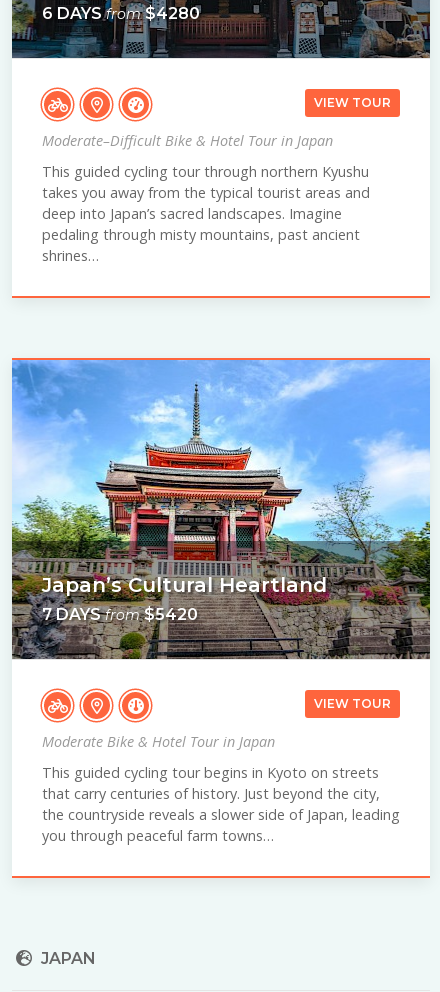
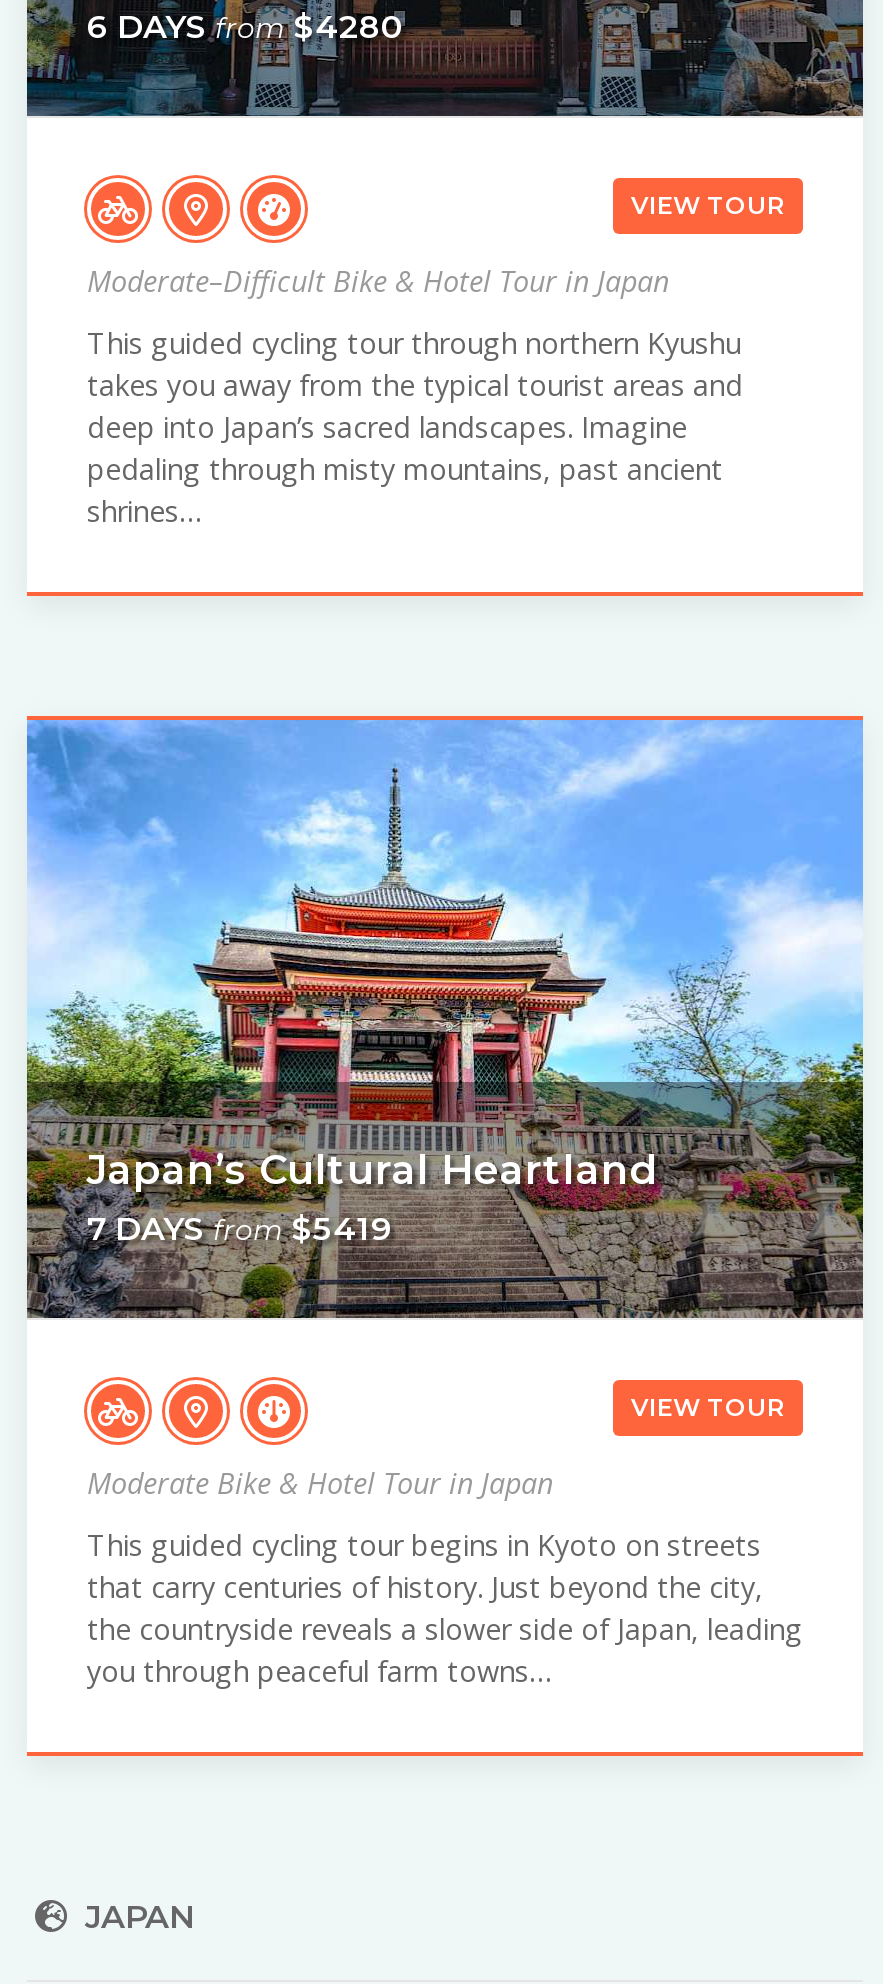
[42,605,198,624] 7 DAYS from $5420 -> [87,1210,393,1248] 7 DAYS from $5419

